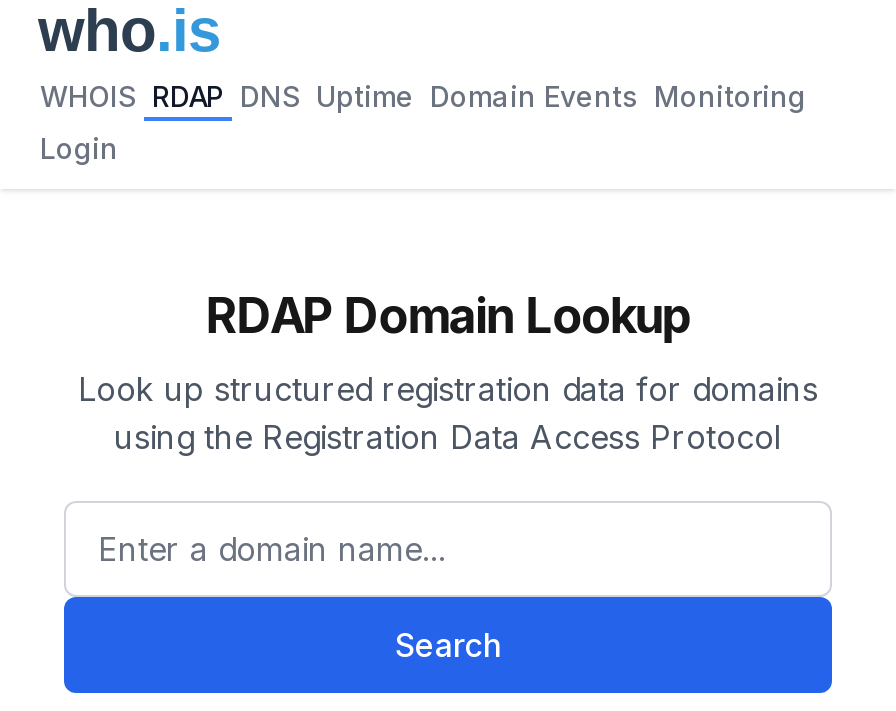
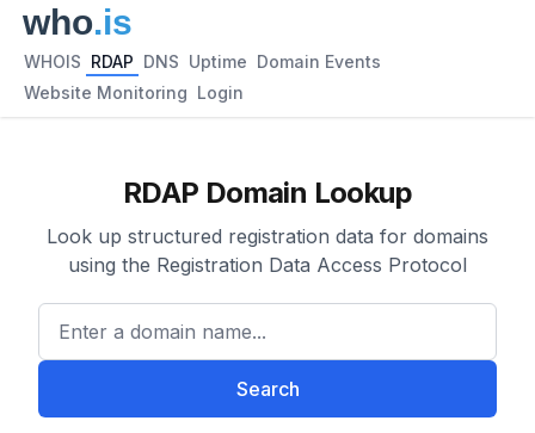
[40,79,806,113] WHOIS RDAP DNS Uptime Domain Events Monitoring -> [24,51,381,72] WHOIS RDAP DNS Uptime Domain Events
[40,131,118,165] Login -> [24,82,244,103] Website Monitoring Login

